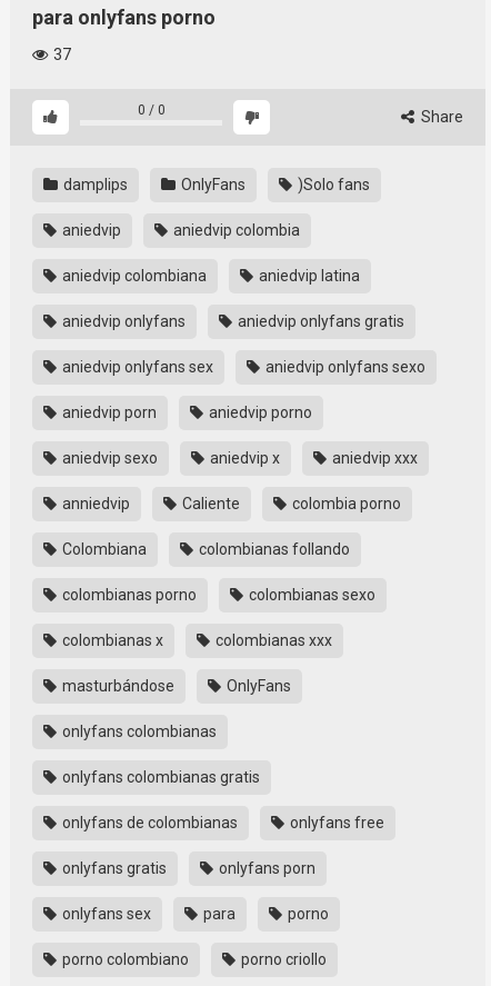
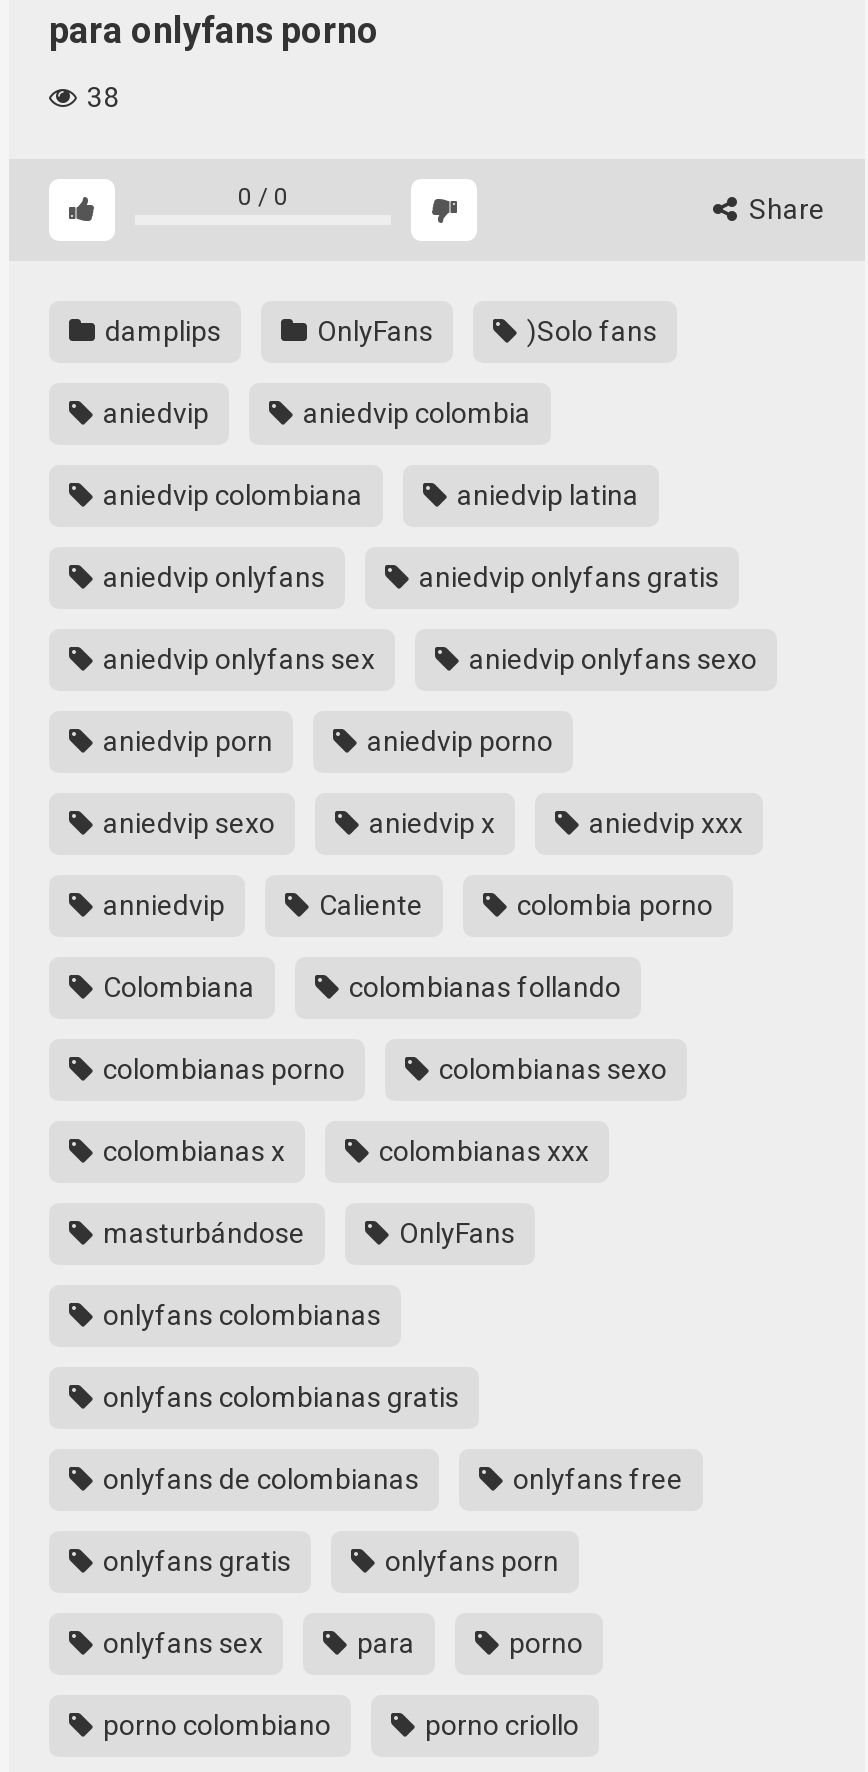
[50,46,71,63] 37 -> [81,81,119,113] 38

